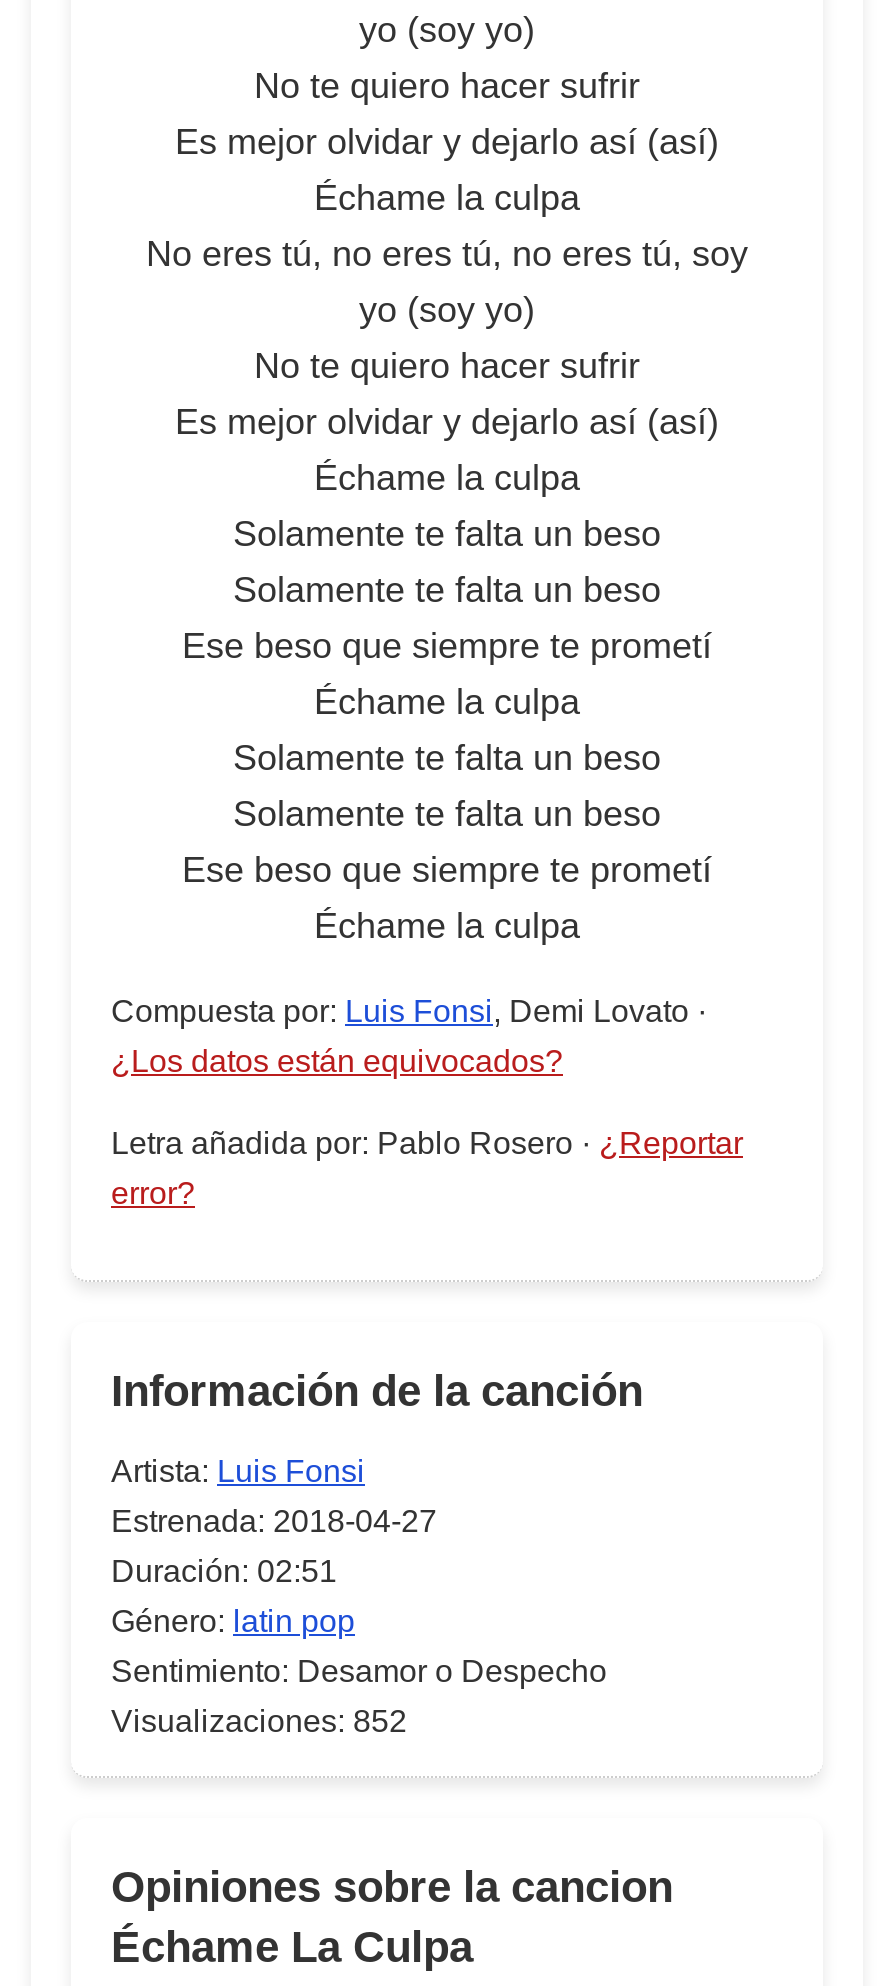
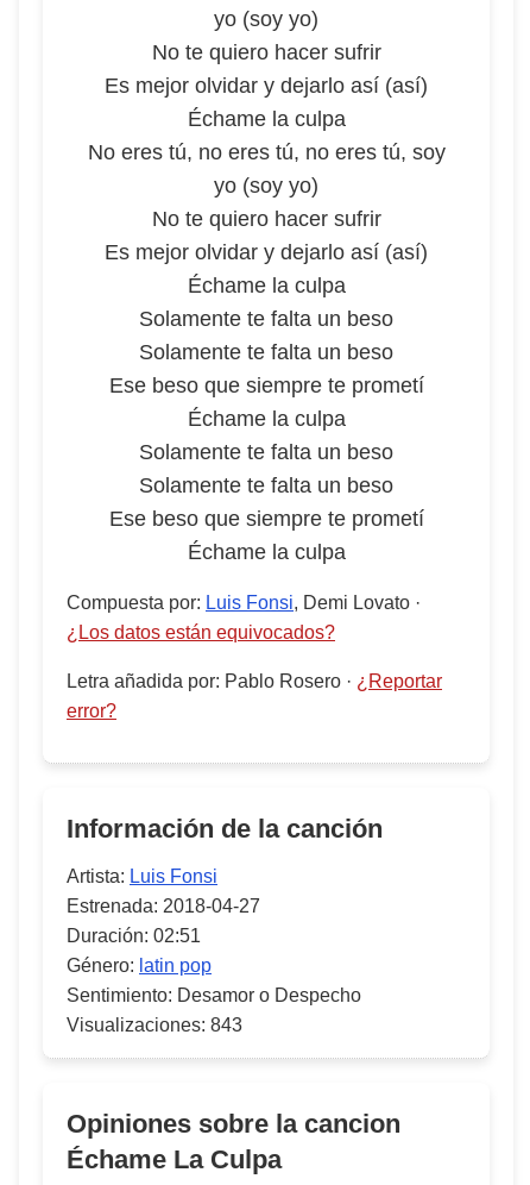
[111,1704,407,1738] Visualizaciones: 852 -> [67,1015,242,1035] Visualizaciones: 843

